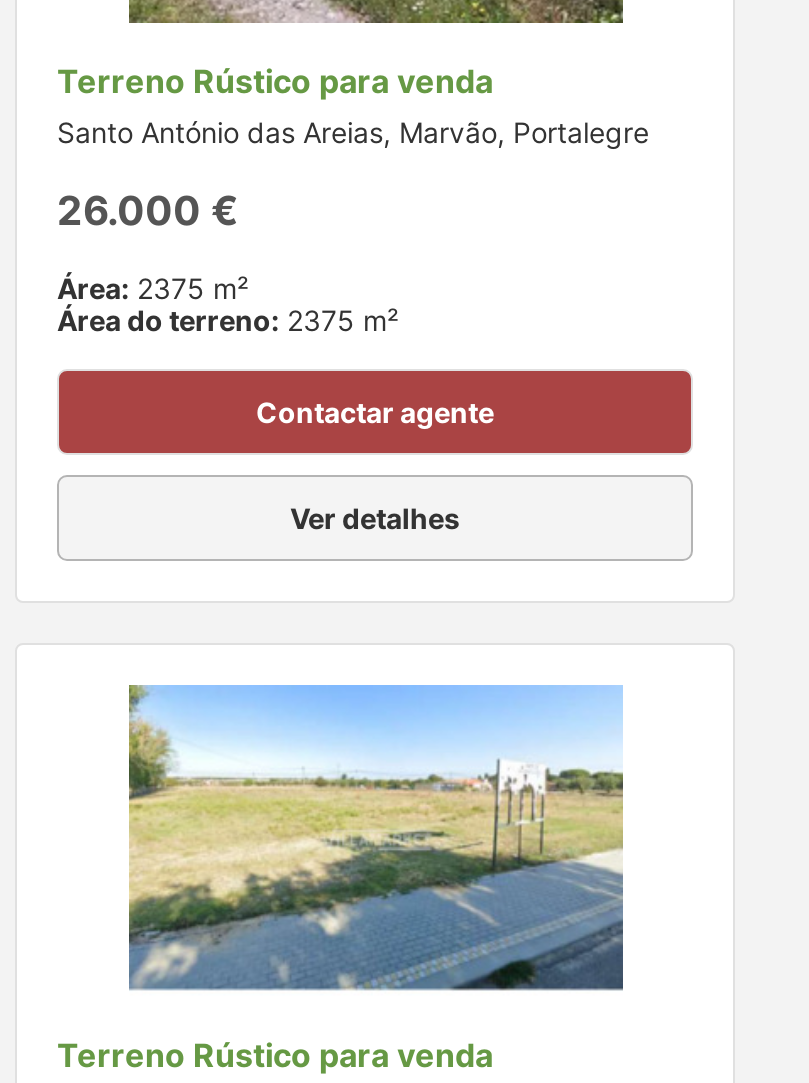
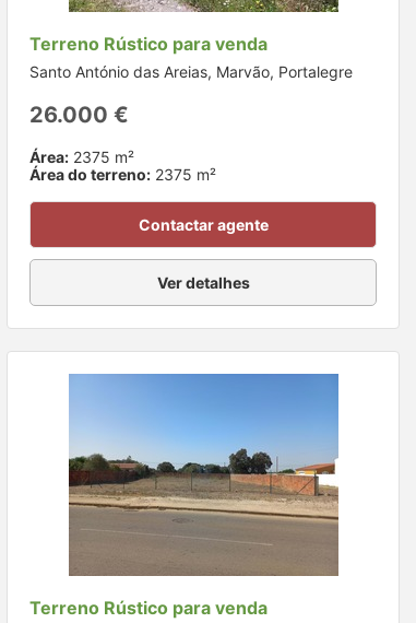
[127,684,625,998] [image] -> [68,374,340,577] [image]

